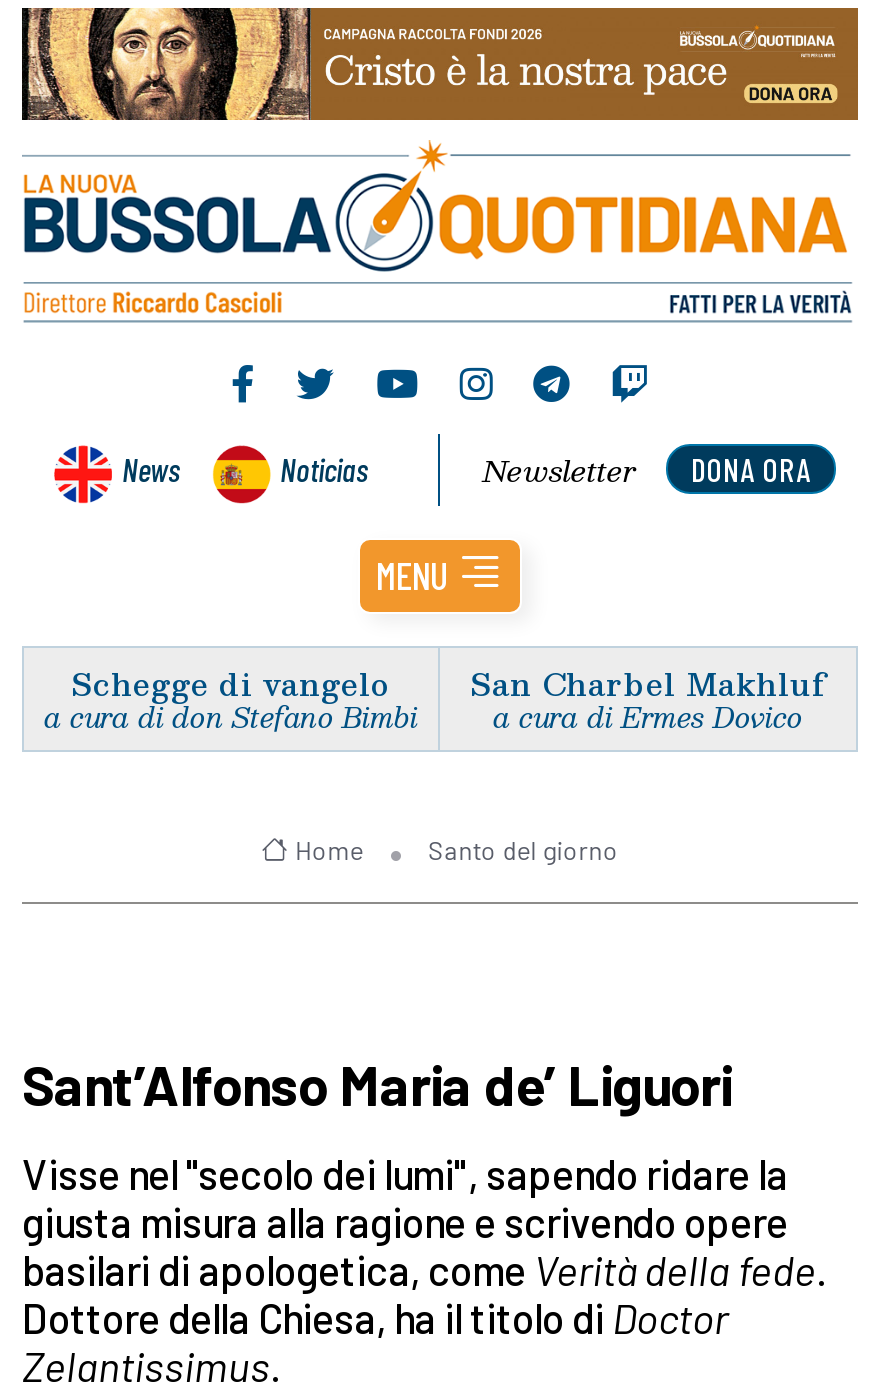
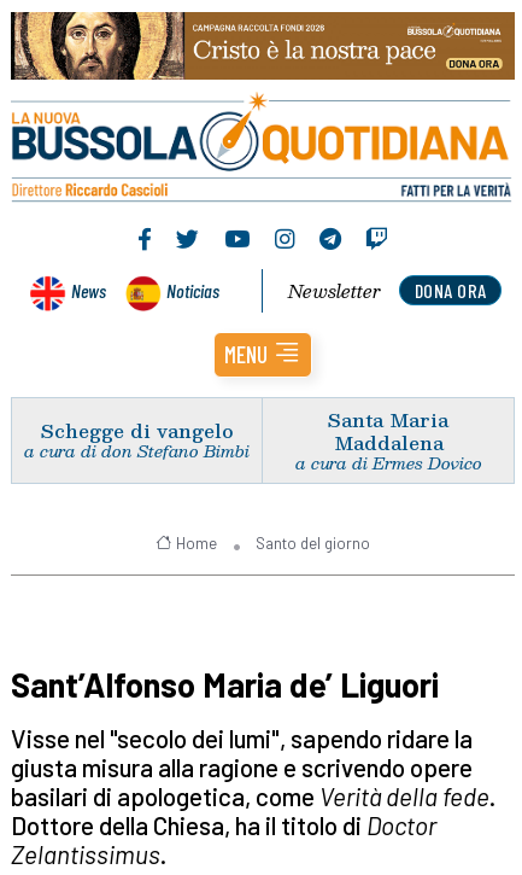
[470,657,826,707] San Charbel Makhluf -> [328,404,448,457] Santa Maria | Maddalena

